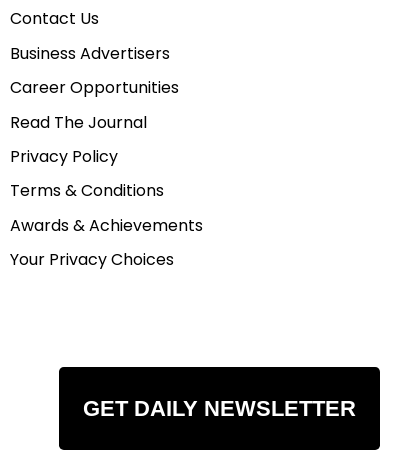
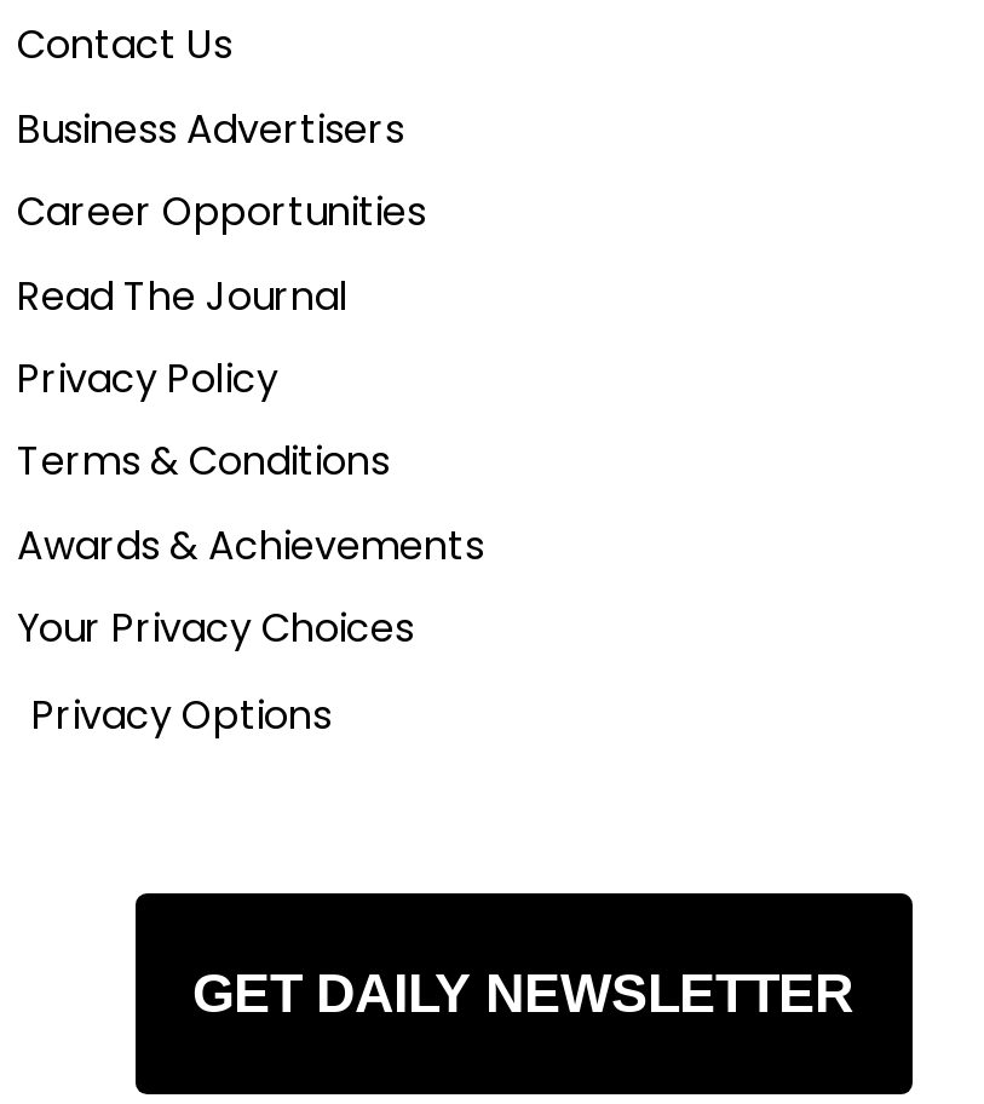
none -> [31,687,332,742] Privacy Options

